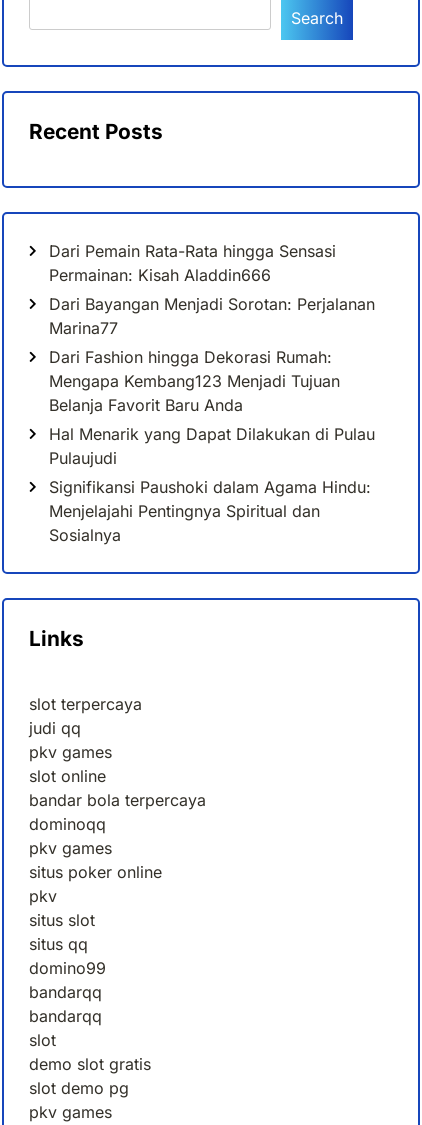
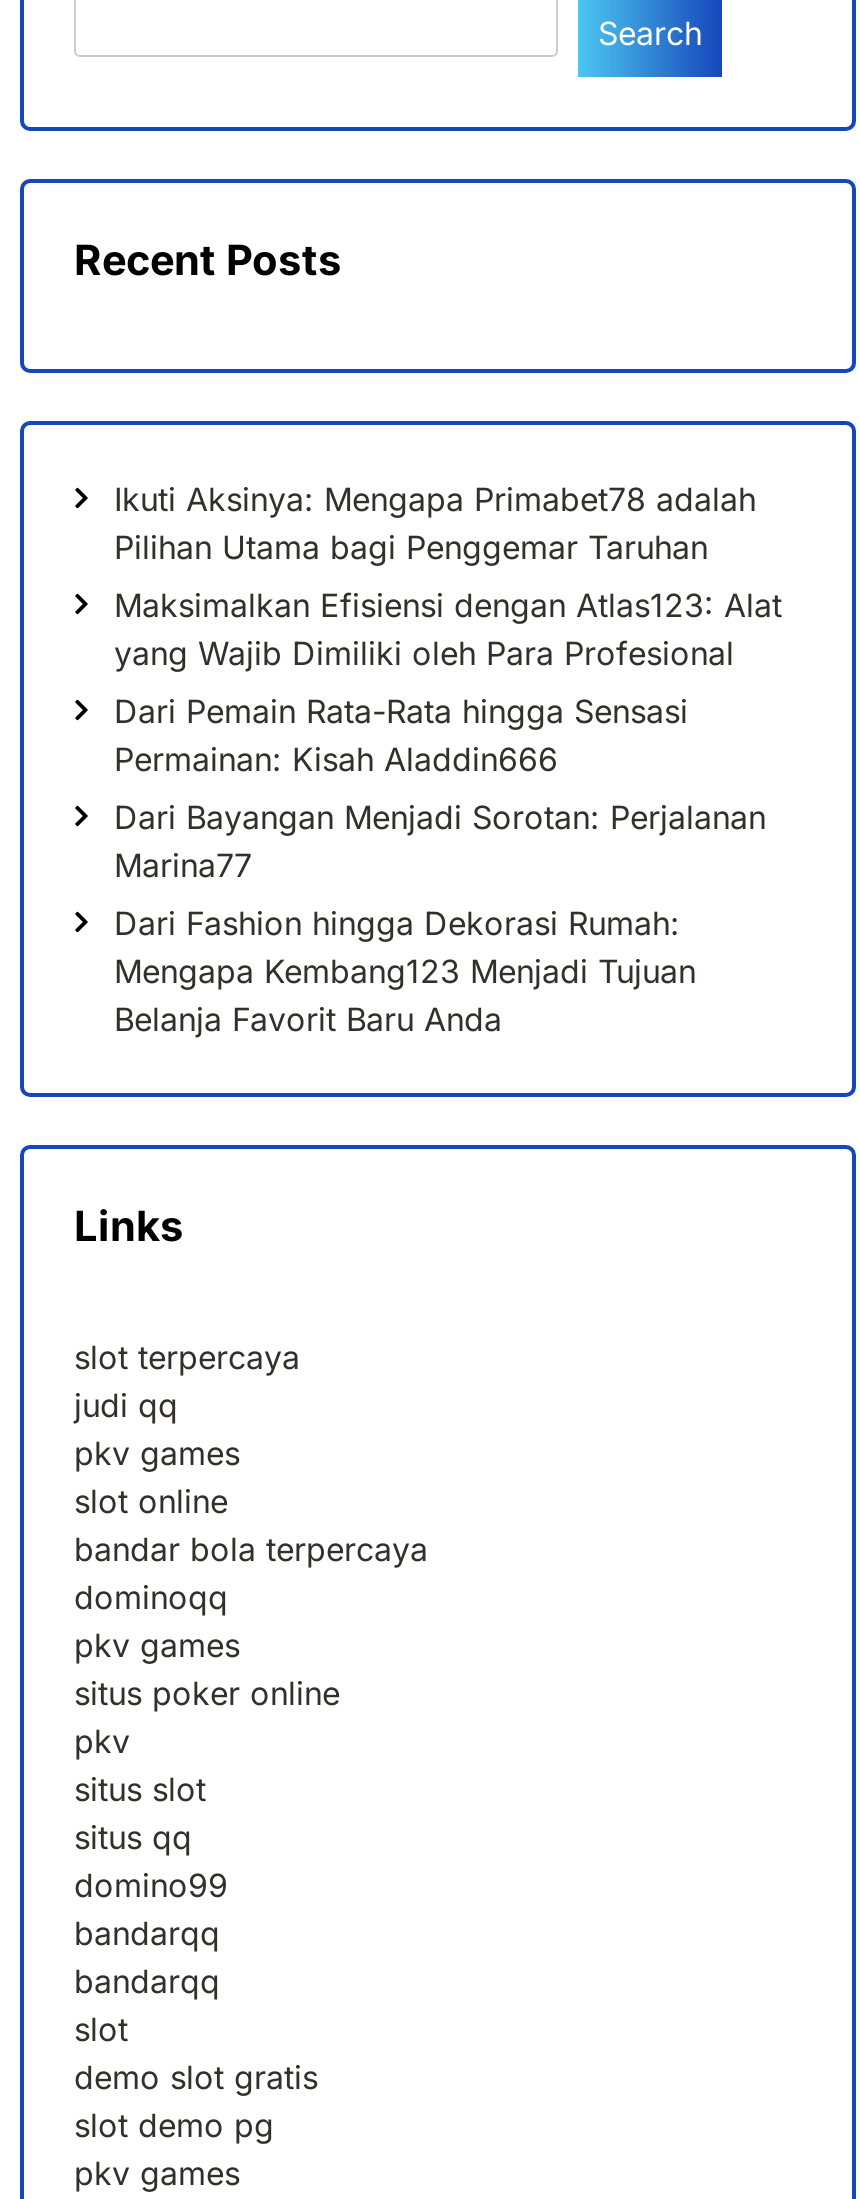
none -> [114,479,782,673] Ikuti Aksinya: Mengapa Primabet78 adalah | Pilihan Utama bagi Penggemar Taruhan | Maksimalkan Efisiensi dengan Atlas123: Alat | yang Wajib Dimiliki oleh Para Profesional
moved [49,241,375,415] -> [114,691,766,1039]: Dari Pemain Rata-Rata hingga Sensasi | Permainan: Kisah Aladdin666 | Dari Bayangan Menjadi Sorotan: Perjalanan | Marina77 | Dari Fashion hingga Dekorasi Rumah: | Mengapa Kembang123 Menjadi Tujuan | Belanja Favorit Baru Anda
[49,424,375,545] Hal Menarik yang Dapat Dilakukan di Pulau | Pulaujudi | Signifikansi Paushoki dalam Agama Hindu: | Menjelajahi Pentingnya Spiritual dan | Sosialnya -> none

